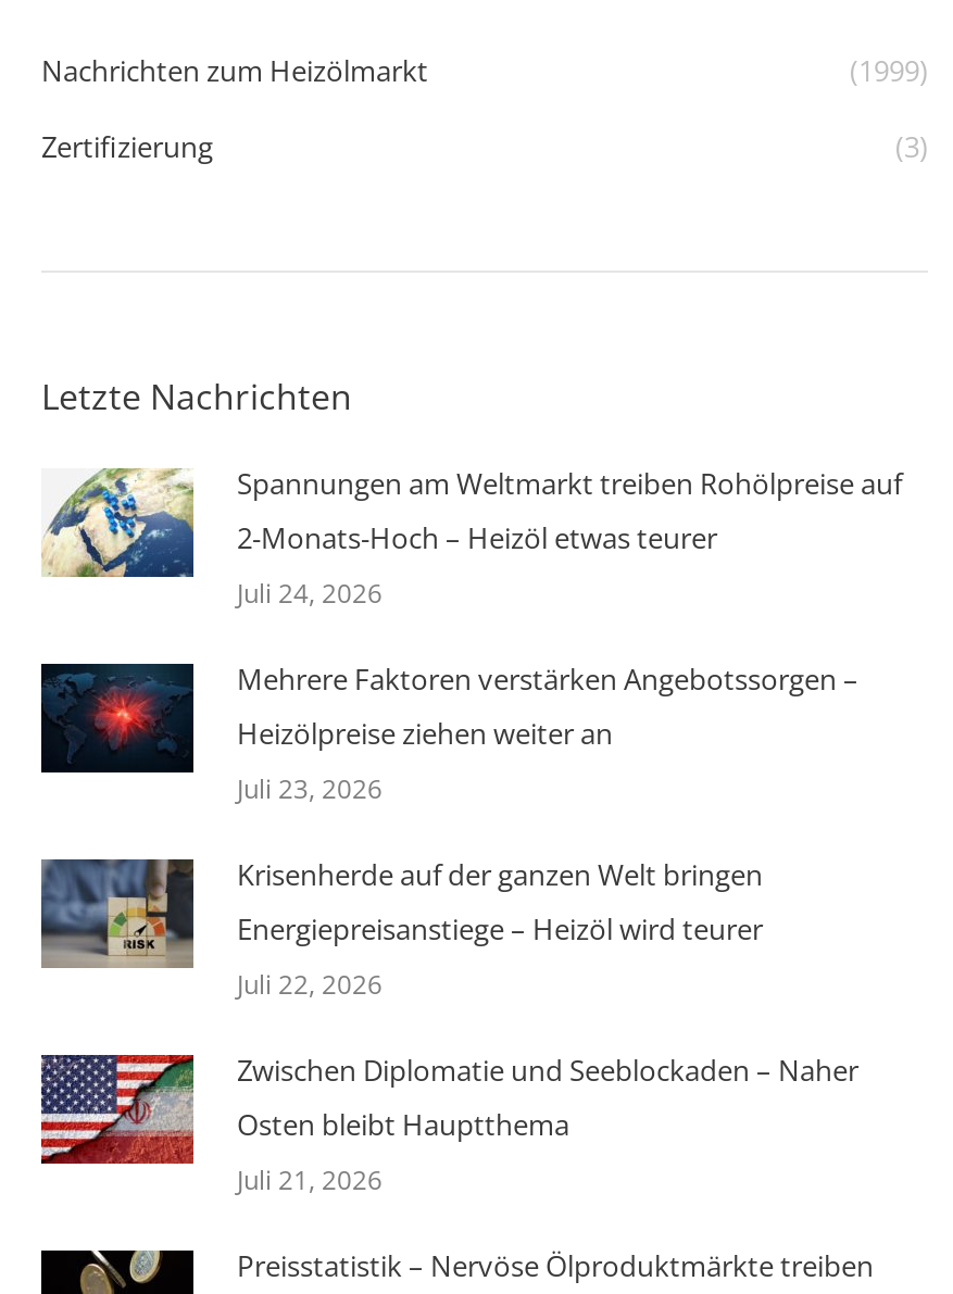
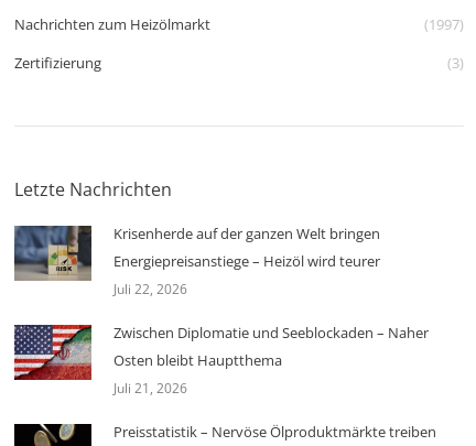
[850,51,928,90] (1999) -> [424,14,464,34] (1997)
[41,464,902,807] [image] | Spannungen am Weltmarkt treiben Rohölpreise auf | 2-Monats-Hoch – Heizöl etwas teurer | Juli 24, 2026 | Mehrere Faktoren verstärken Angebotssorgen – | Heizölpreise ziehen weiter an | Juli 23, 2026 -> none
[39,662,196,775] [image] -> none

